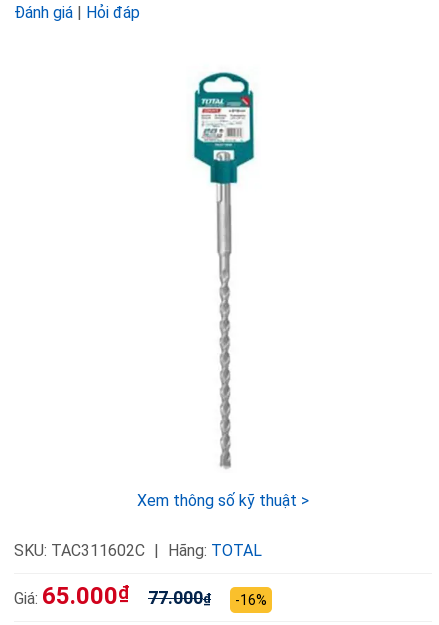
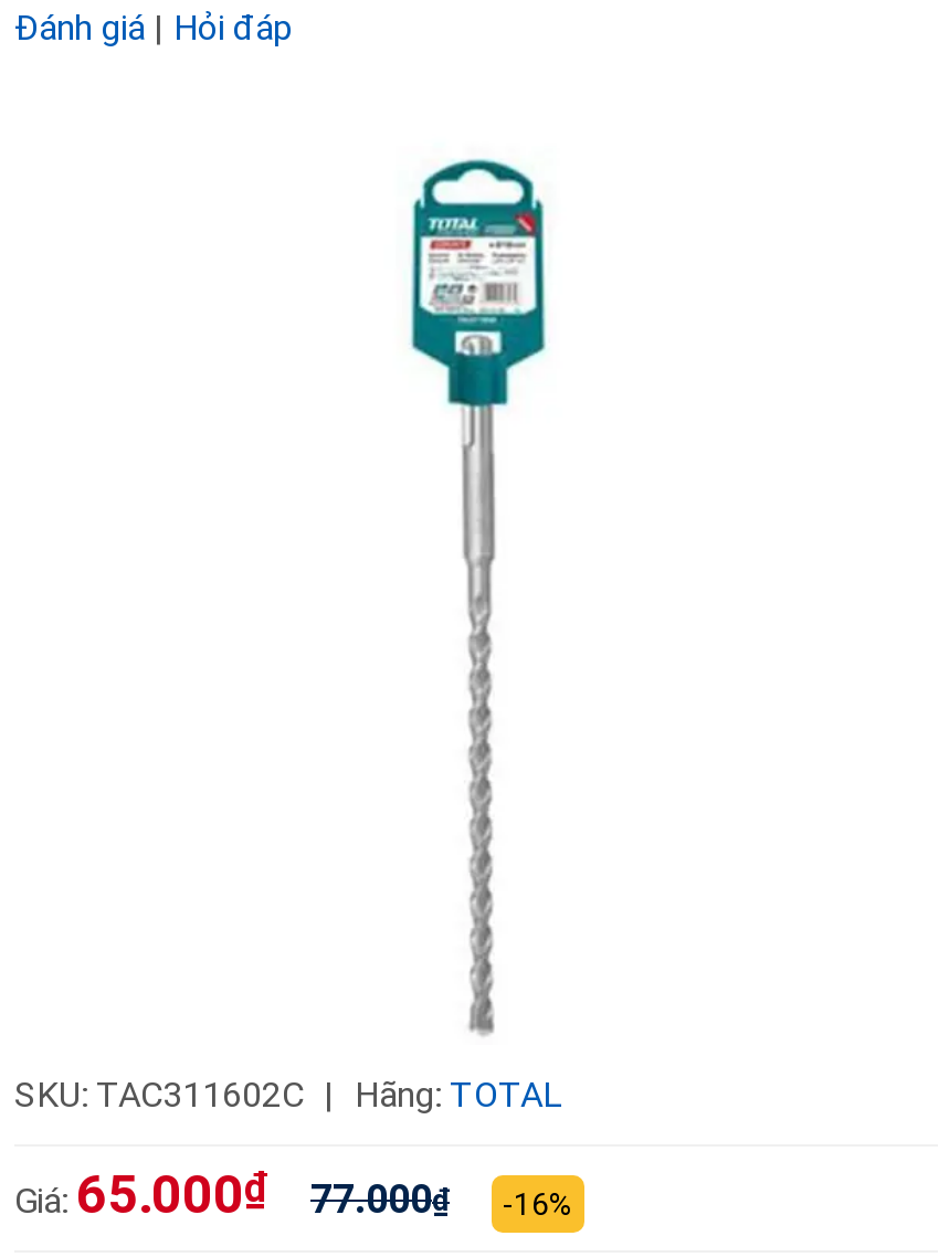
[137,491,309,510] Xem thông số kỹ thuật > -> none

